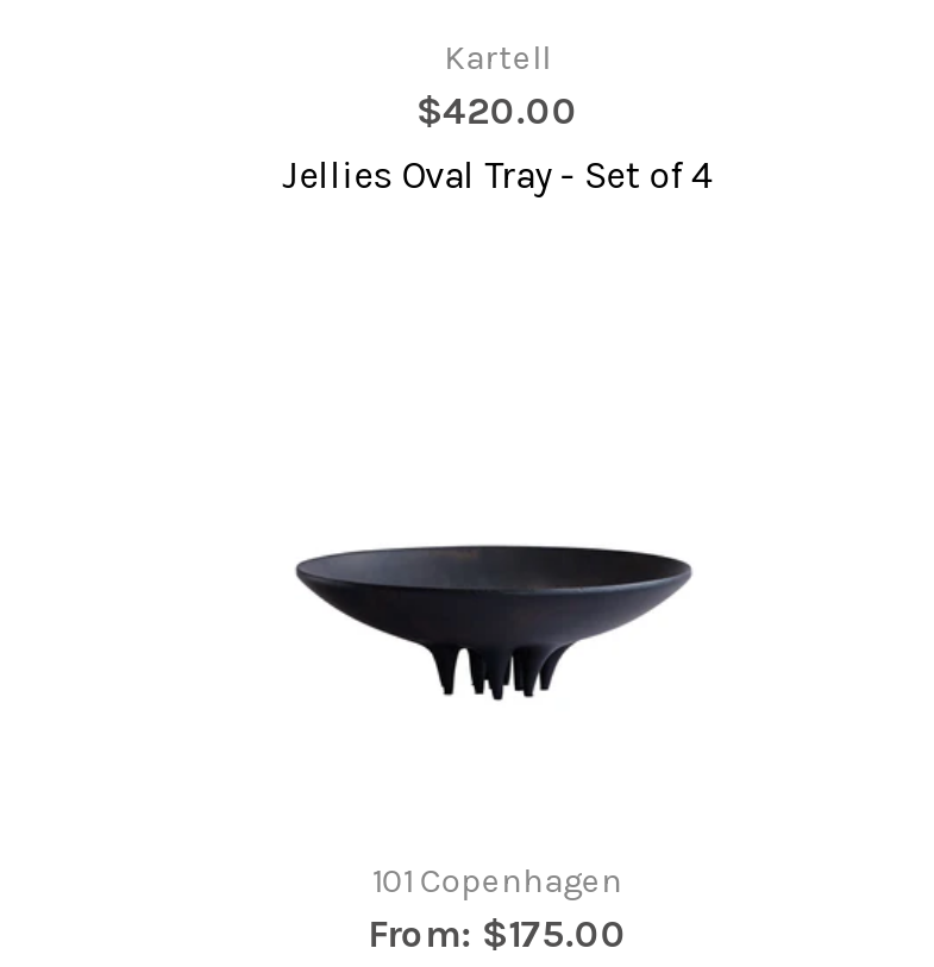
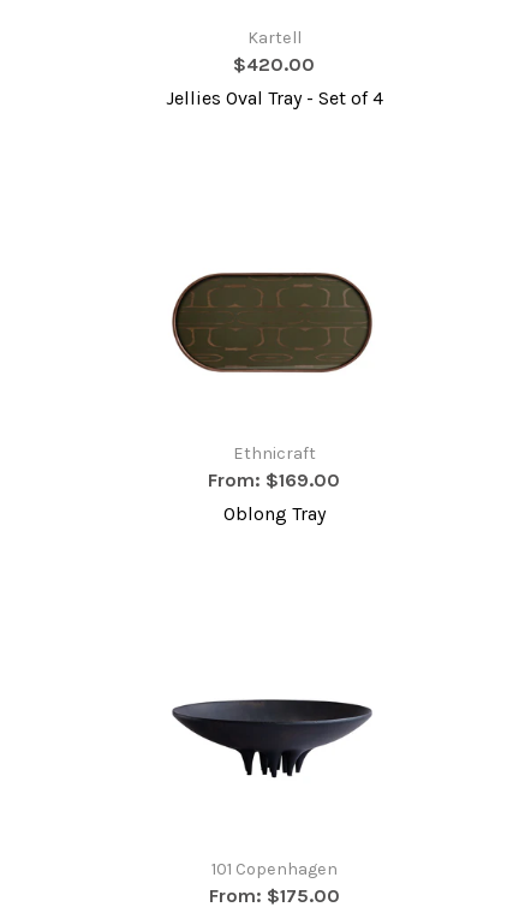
none -> [171,271,374,374] [image]
none -> [208,444,340,525] Ethnicraft | From: $169.00 | Oblong Tray

